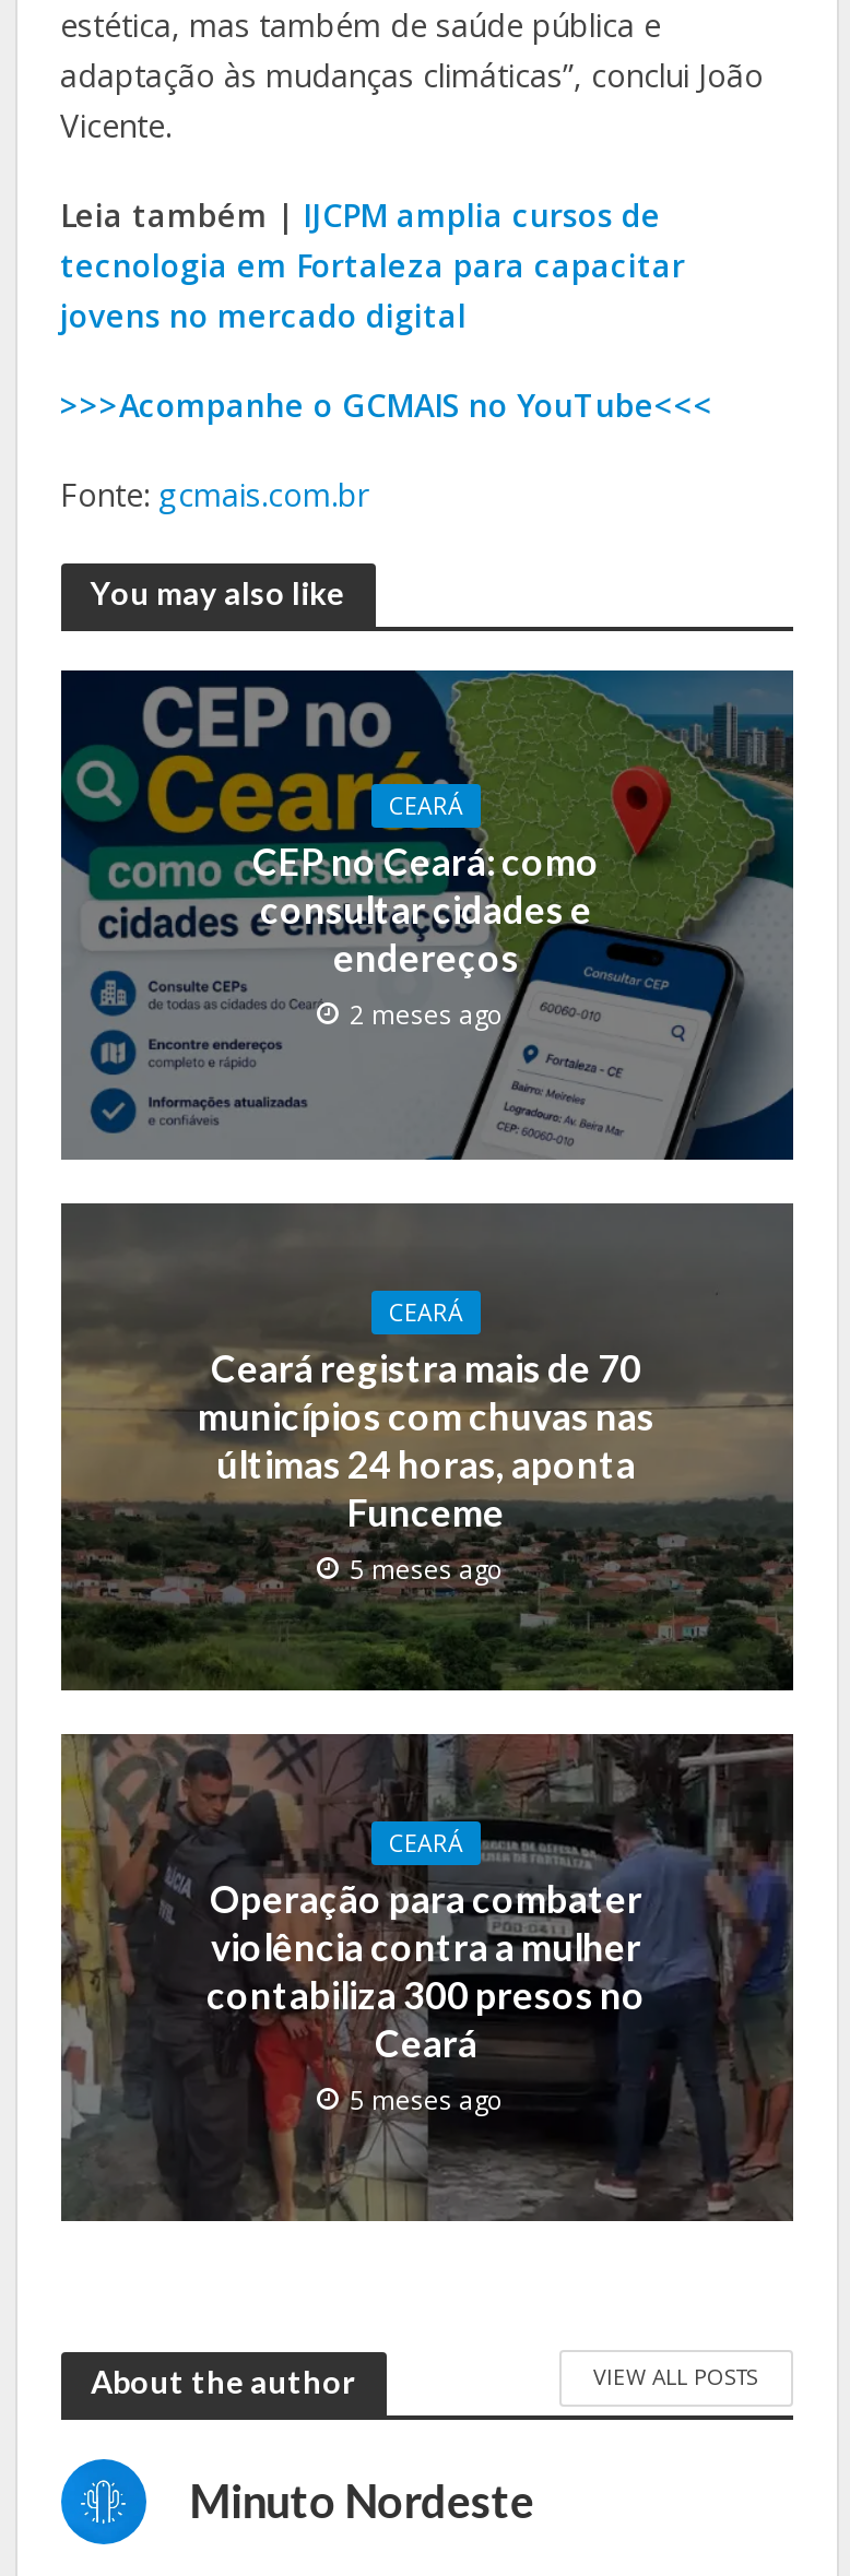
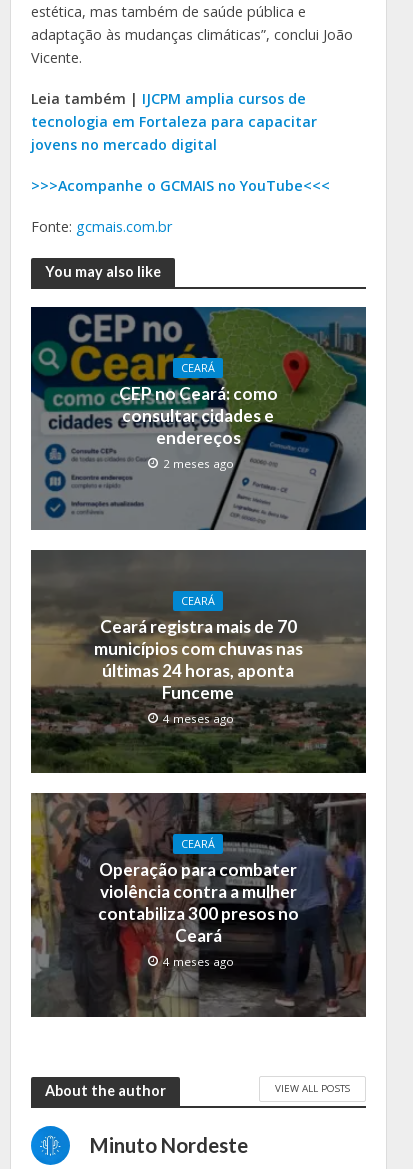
[350,1554,505,1586] 5 meses ago -> [163,711,234,726] 4 meses ago
[350,2084,505,2117] 5 meses ago -> [163,954,234,969] 4 meses ago

